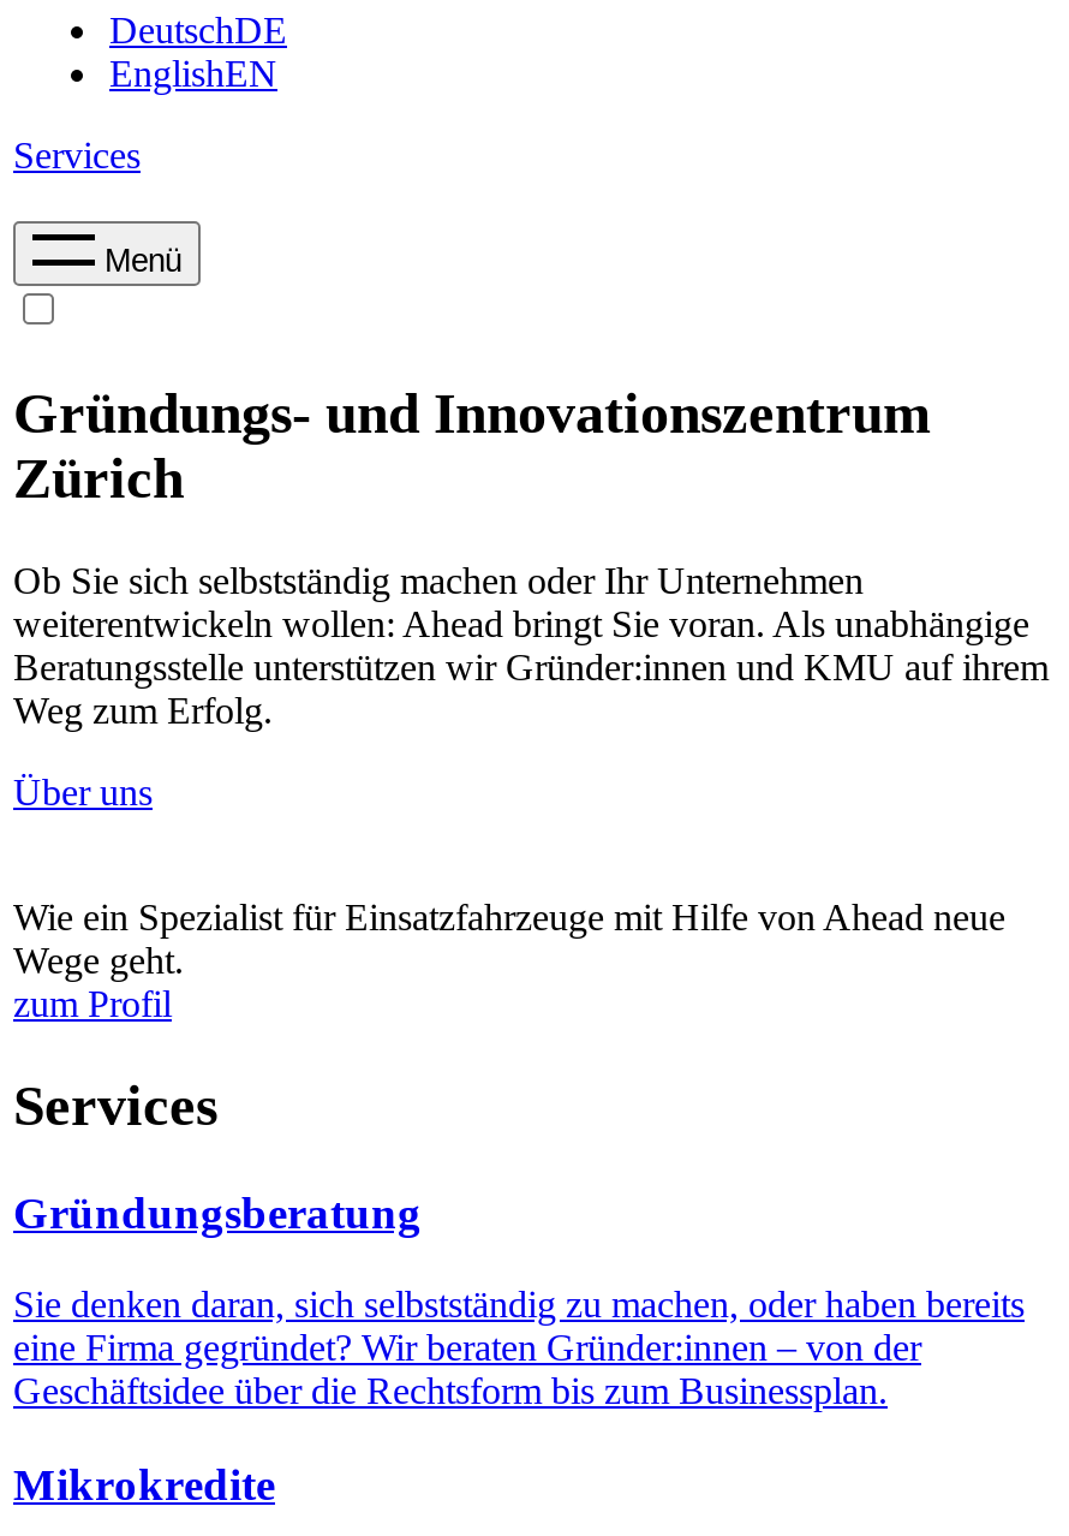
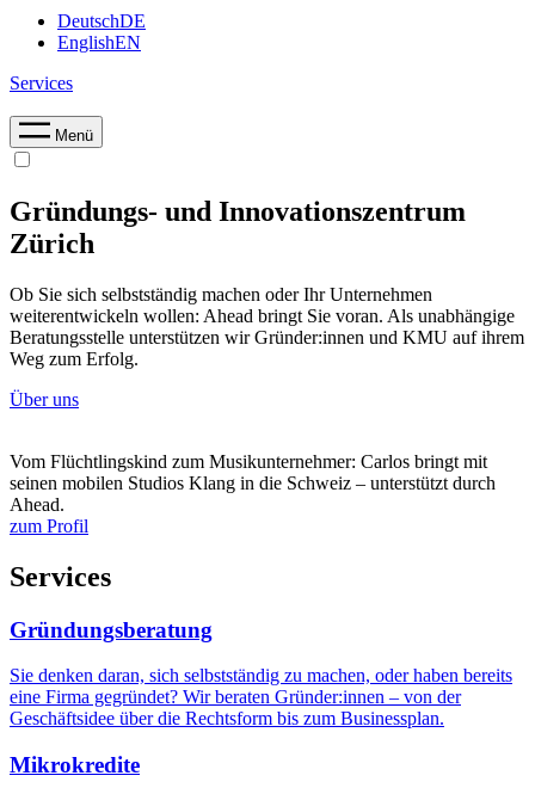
[13,896,1005,980] Wie ein Spezialist für Einsatzfahrzeuge mit Hilfe von Ahead neue | Wege geht. -> [10,451,496,514] Vom Flüchtlingskind zum Musikunternehmer: Carlos bringt mit | seinen mobilen Studios Klang in die Schweiz – unterstützt durch | Ahead.

